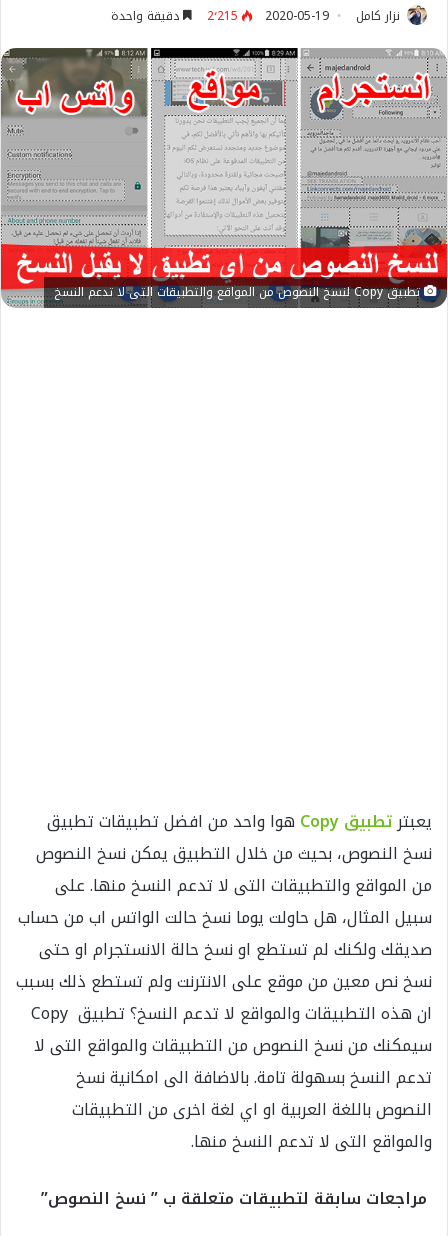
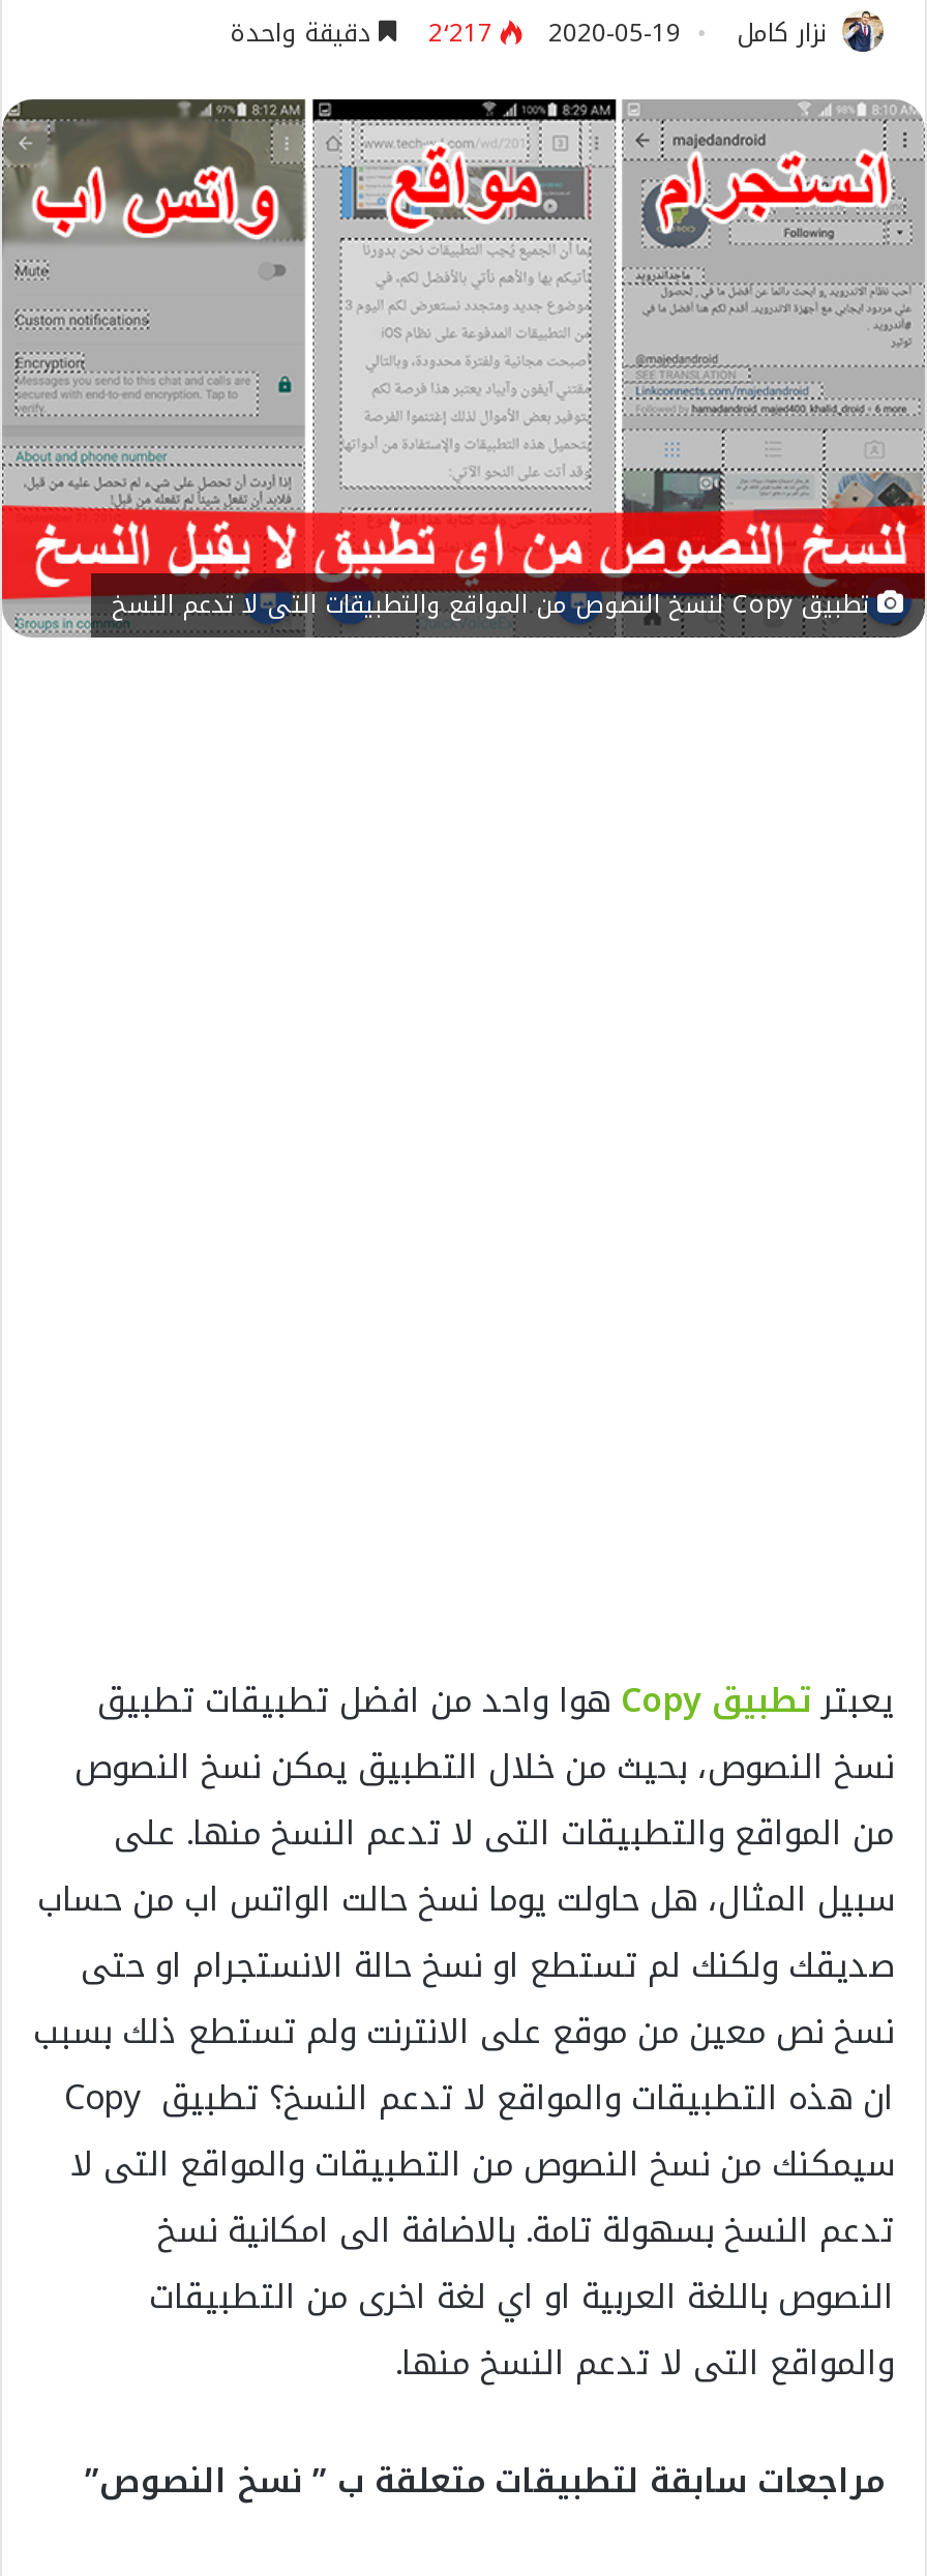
[111,5,400,27] نزار كامل 2020-05-19 2٬215 دقيقة واحدة -> [230,11,828,57] نزار كامل 2020-05-19 2٬217 دقيقة واحدة

